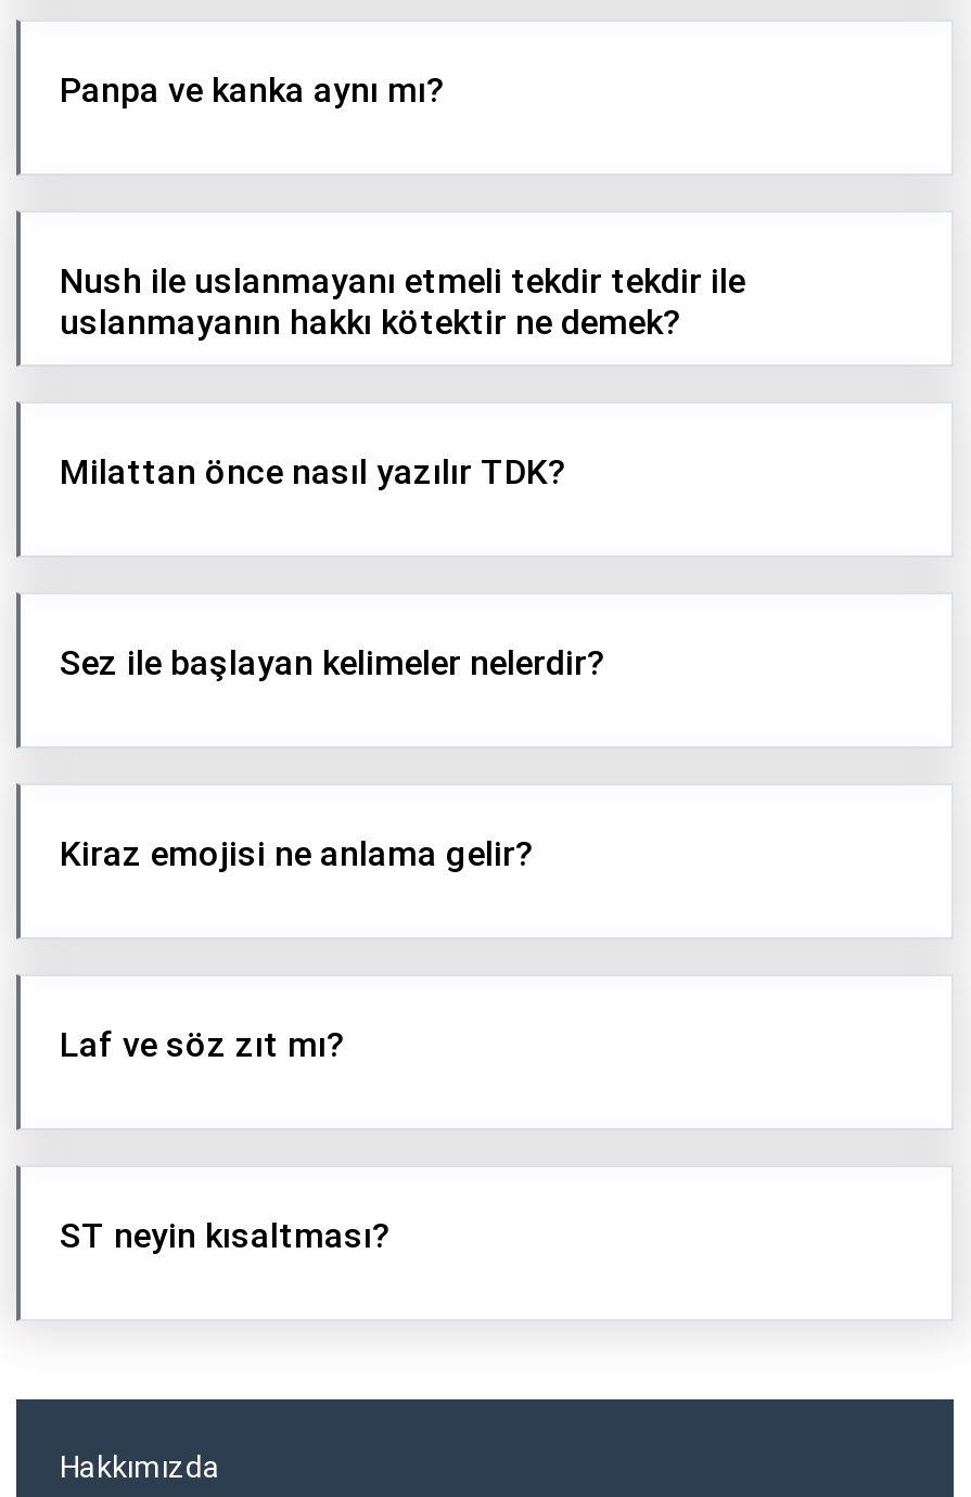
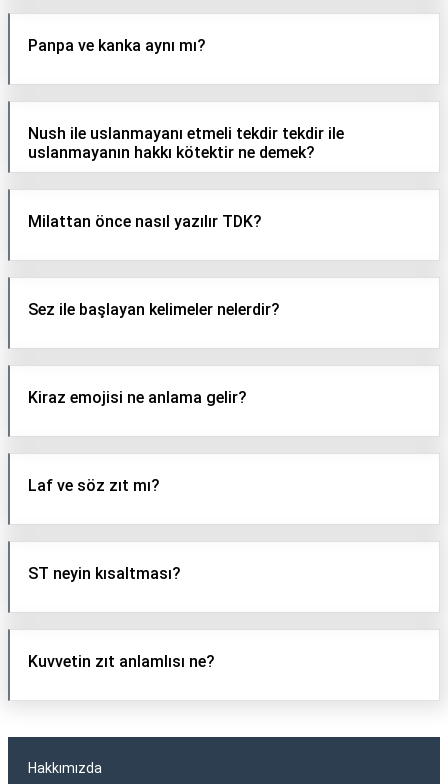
none -> [28,652,215,671] Kuvvetin zıt anlamlısı ne?

